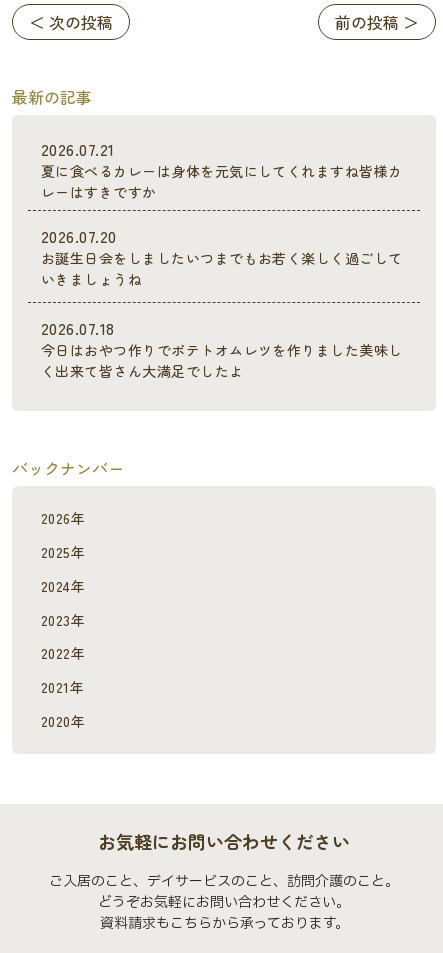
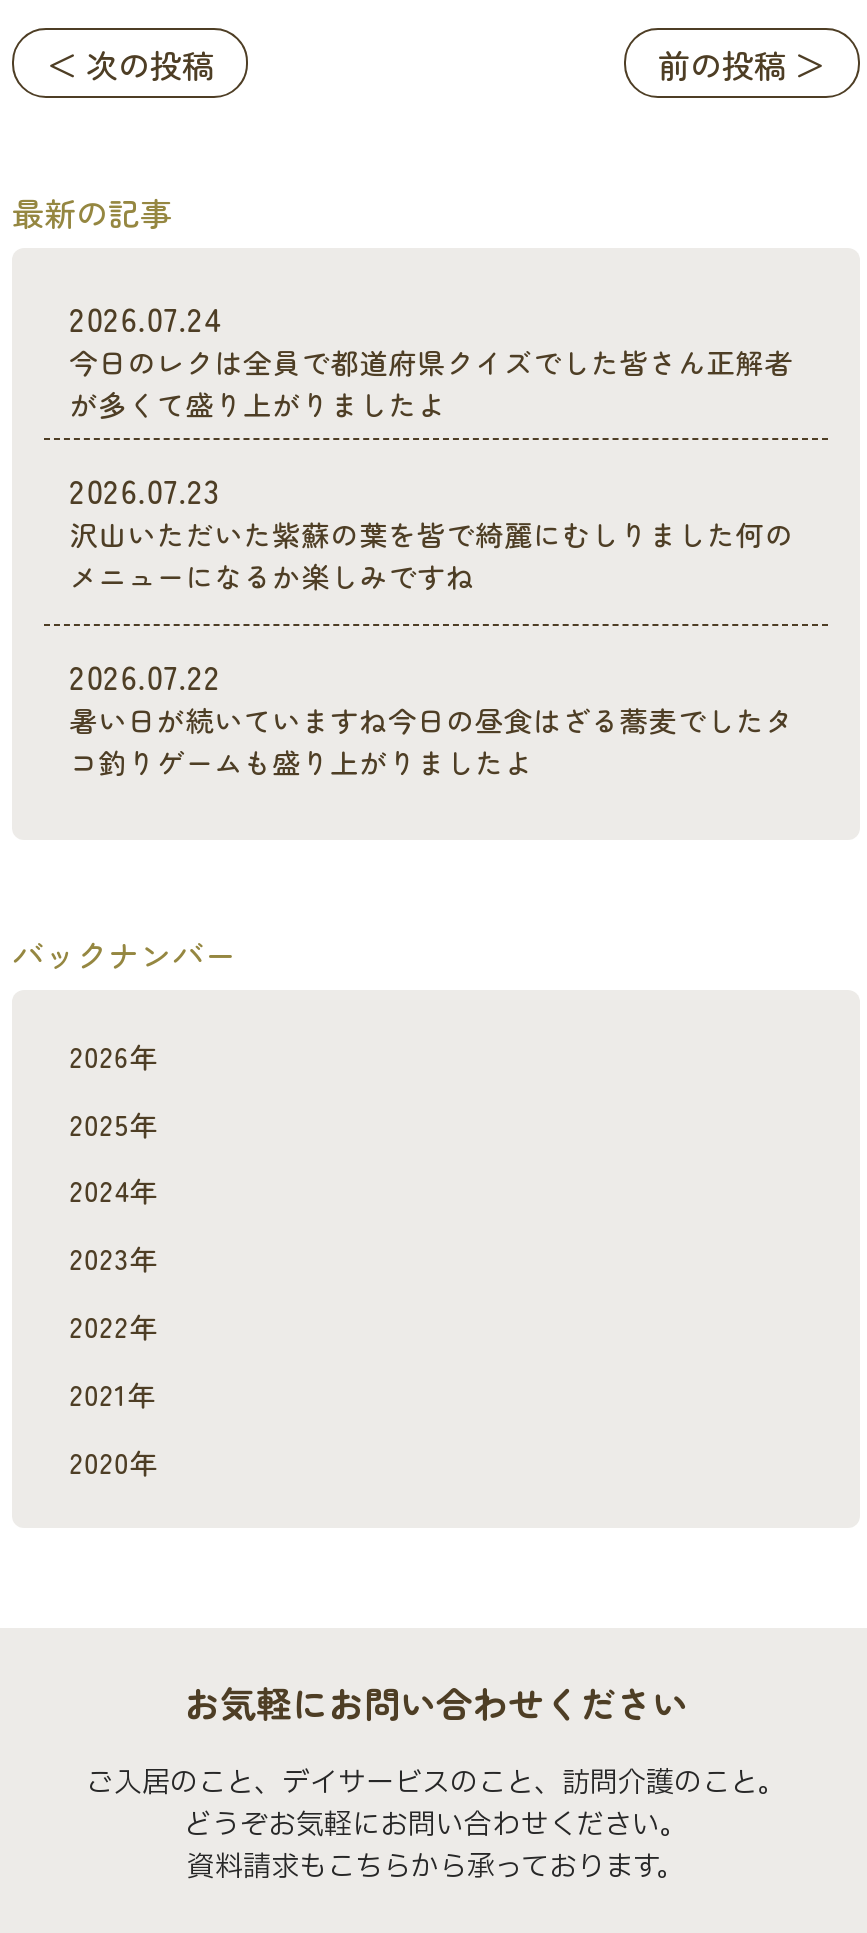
[41,137,403,202] 2026.07.21 | 夏に食べるカレーは身体を元気にしてくれますね皆様カ | レーはすきですか -> [70,294,794,424] 2026.07.24 | 今日のレクは全員で都道府県クイズでした皆さん正解者 | が多くて盛り上がりましたよ
[41,223,403,288] 2026.07.20 | お誕生日会をしましたいつまでもお若く楽しく過ごして | いきましょうね -> [70,466,794,596] 2026.07.23 | 沢山いただいた紫蘇の葉を皆で綺麗にむしりました何の | メニューになるか楽しみですね
[41,316,403,381] 2026.07.18 | 今日はおやつ作りでポテトオムレツを作りました美味し | く出来て皆さん大満足でしたよ -> [70,651,794,781] 2026.07.22 | 暑い日が続いていますね今日の昼食はざる蕎麦でしたタ | コ釣りゲームも盛り上がりましたよ

